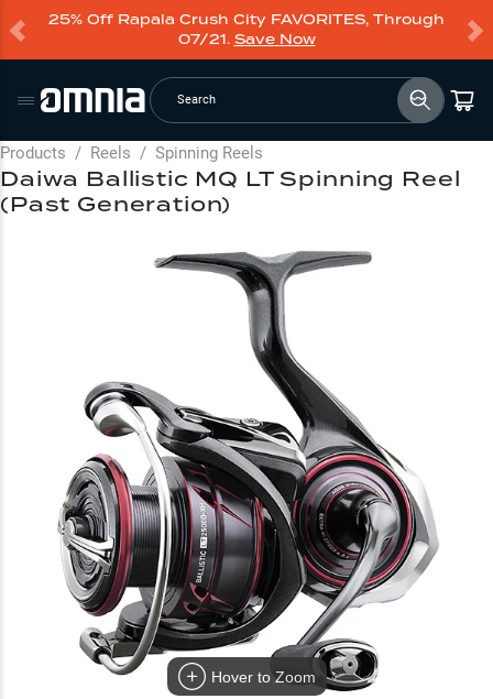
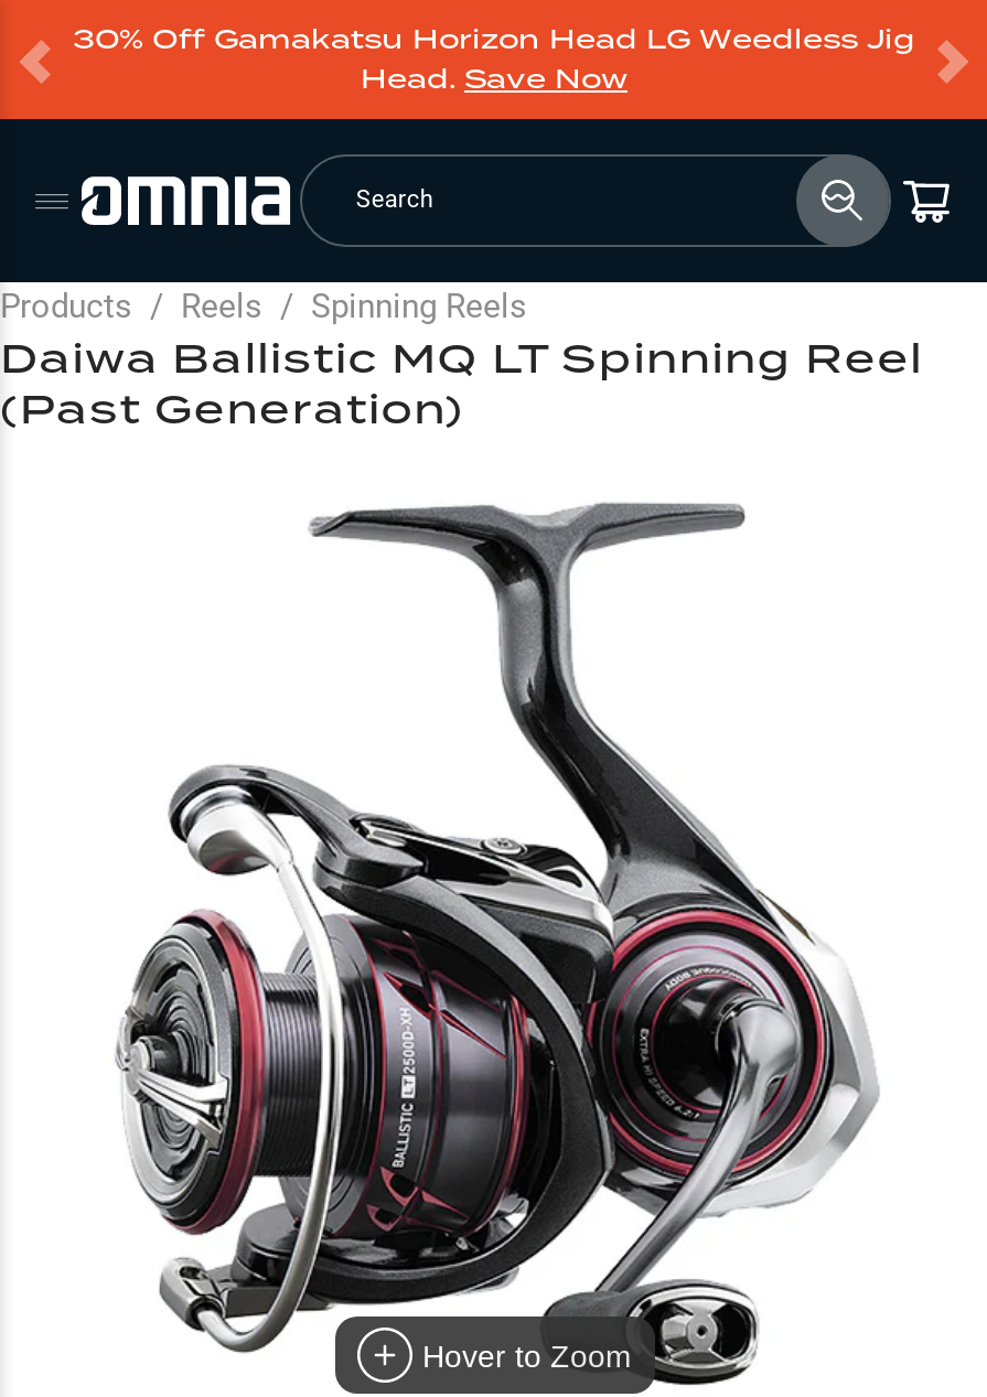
[48,10,445,48] 25% Off Rapala Crush City FAVORITES, Through | 07/21. Save Now -> [73,20,915,97] 30% Off Gamakatsu Horizon Head LG Weedless Jig | Head. Save Now

